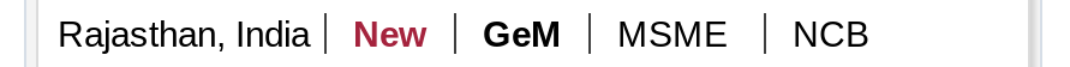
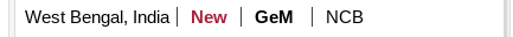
[58,14,310,54] Rajasthan, India -> [25,7,169,27] West Bengal, India
[617,14,728,54] MSME -> none

